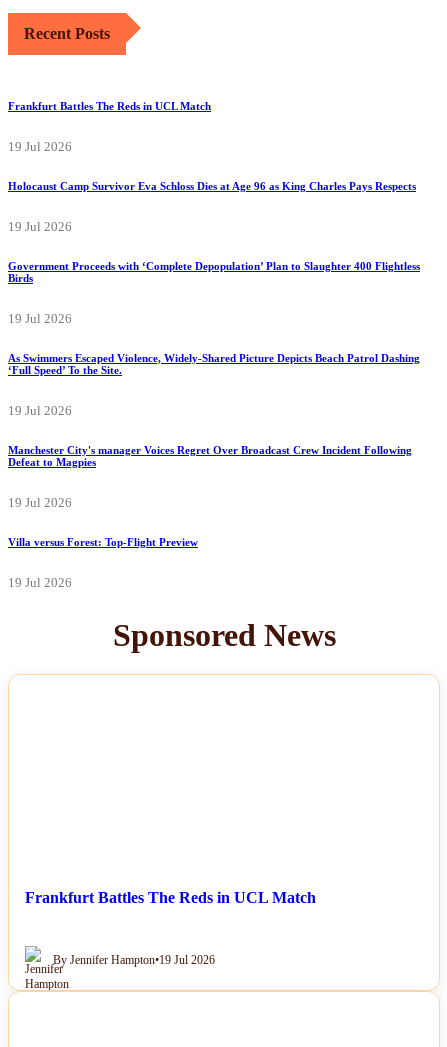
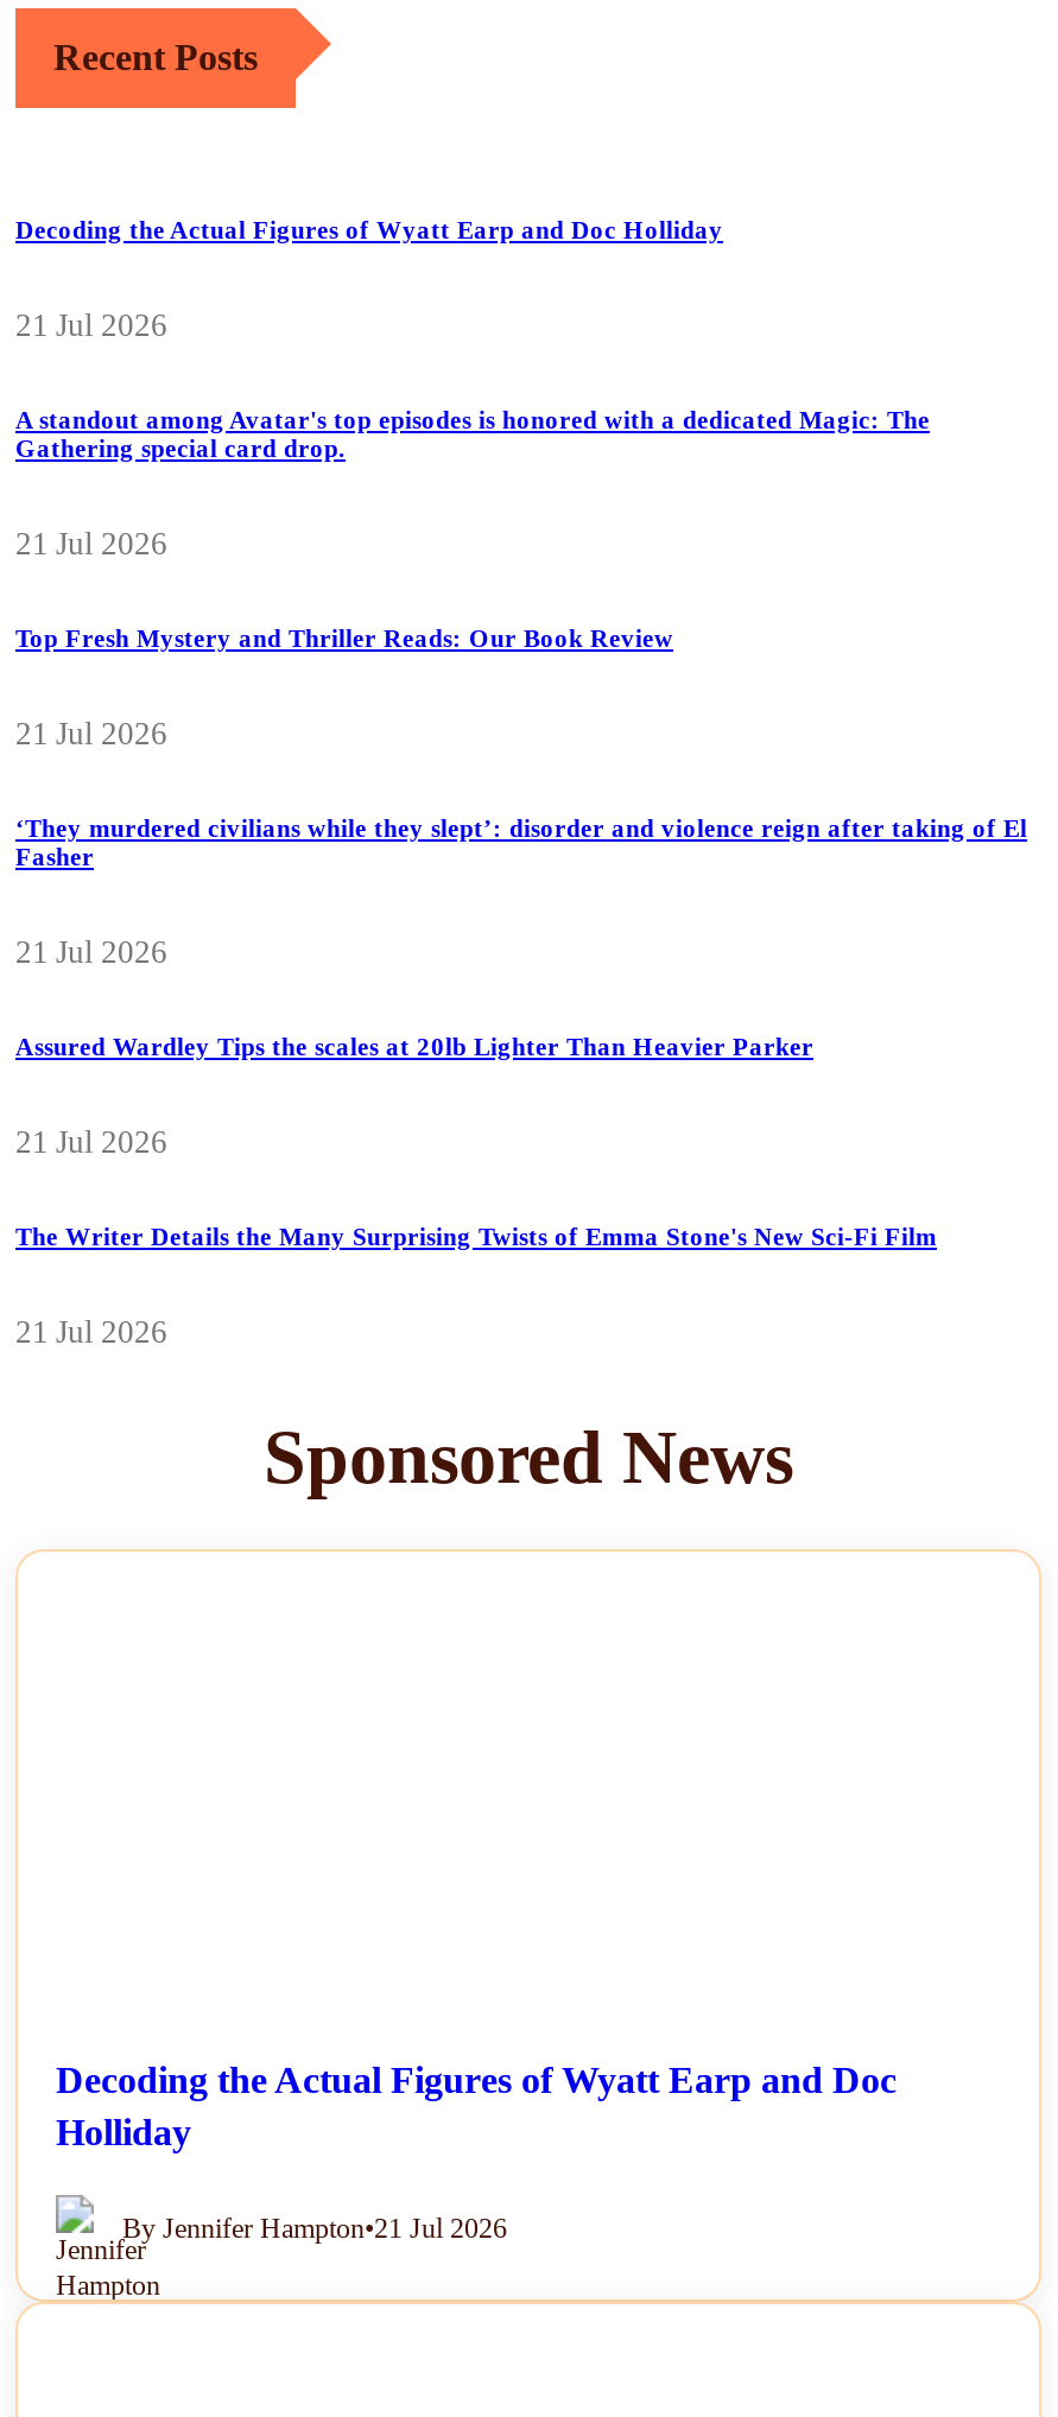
[8,100,211,112] Frankfurt Battles The Reds in UCL Match -> [15,215,723,244] Decoding the Actual Figures of Wyatt Earp and Doc Holliday
[8,139,72,154] 19 Jul 2026 -> [15,308,167,344] 21 Jul 2026
[8,180,416,192] Holocaust Camp Survivor Eva Schloss Dies at Age 96 as King Charles Pays Respects -> [15,405,930,462] A standout among Avatar's top episodes is honored with a dedicated Magic: The | Gathering special card drop.
[8,219,72,234] 19 Jul 2026 -> [15,526,167,562] 21 Jul 2026
[8,260,420,284] Government Proceeds with ‘Complete Depopulation’ Plan to Slaughter 400 Flightless | Birds -> [15,623,673,652] Top Fresh Mystery and Thriller Reads: Our Book Review
[8,311,72,326] 19 Jul 2026 -> [15,716,167,751] 21 Jul 2026
[8,352,420,376] As Swimmers Escaped Violence, Widely-Shared Picture Depicts Beach Patrol Dashing | ‘Full Speed’ To the Site. -> [15,813,1027,870] ‘They murdered civilians while they slept’: disorder and violence reign after taking of El | Fasher
[8,403,72,418] 19 Jul 2026 -> [15,934,167,970] 21 Jul 2026
[8,444,412,468] Manchester City's manager Voices Regret Over Broadcast Crew Incident Following | Defeat to Magpies -> [15,1031,813,1060] Assured Wardley Tips the scales at 20lb Lighter Than Heavier Parker
[8,495,72,510] 19 Jul 2026 -> [15,1124,167,1160] 21 Jul 2026
[8,536,198,548] Villa versus Forest: Top-Flight Preview -> [15,1221,937,1250] The Writer Details the Many Surprising Twists of Emma Stone's New Sci-Fi Film
[8,575,72,590] 19 Jul 2026 -> [15,1314,167,1349] 21 Jul 2026
[25,889,316,906] Frankfurt Battles The Reds in UCL Match -> [56,2061,897,2153] Decoding the Actual Figures of Wyatt Earp and Doc | Holliday
[53,953,215,967] By Jennifer Hampton•19 Jul 2026 -> [122,2211,507,2245] By Jennifer Hampton•21 Jul 2026

